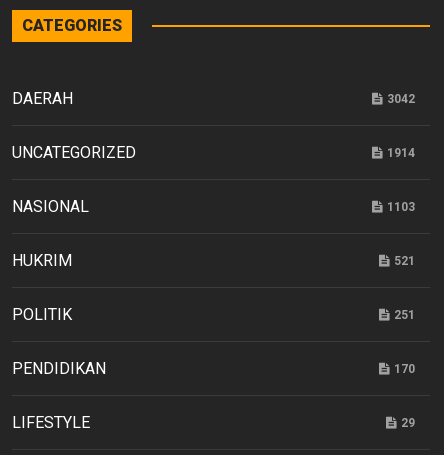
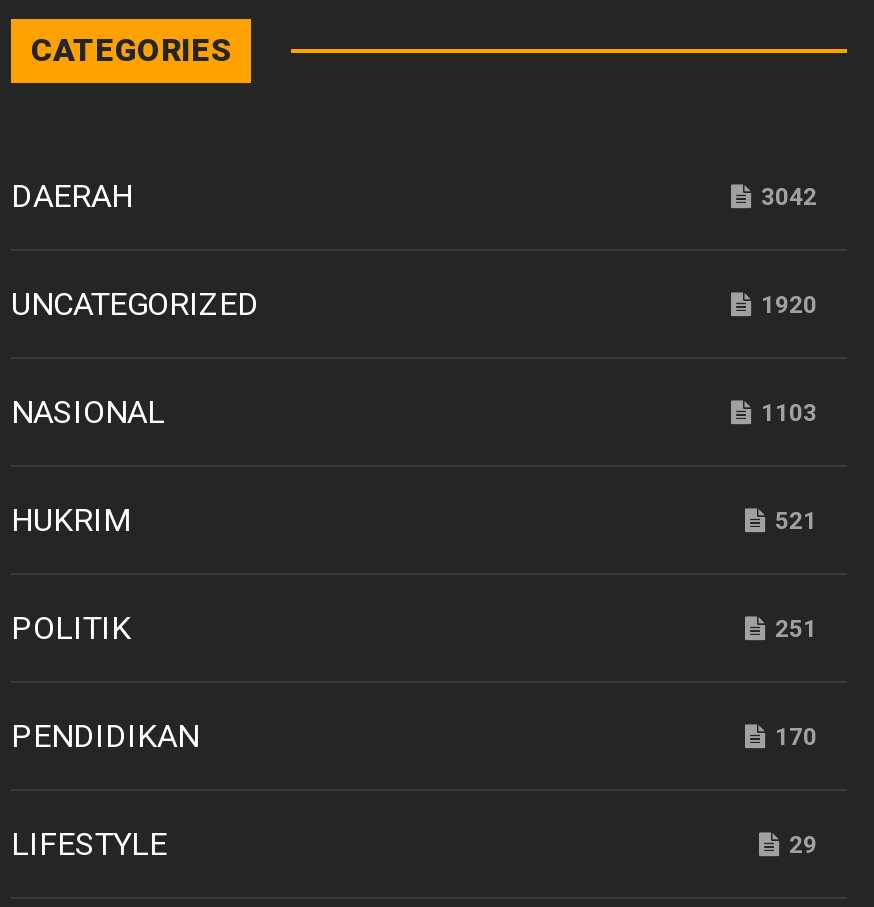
[387,146,415,160] 1914 -> [761,291,817,319] 1920

